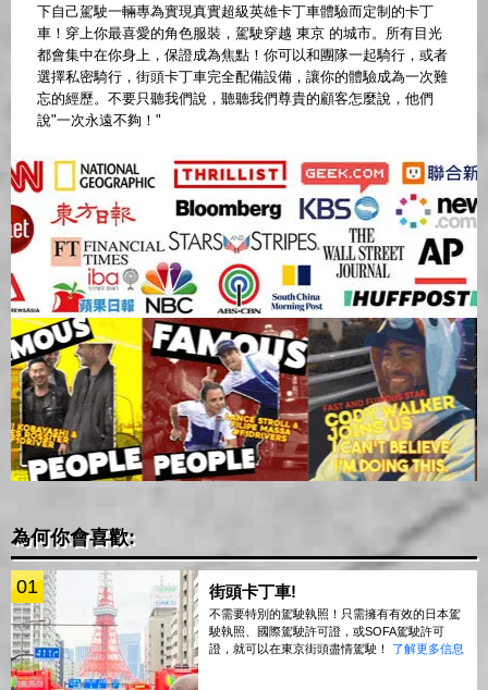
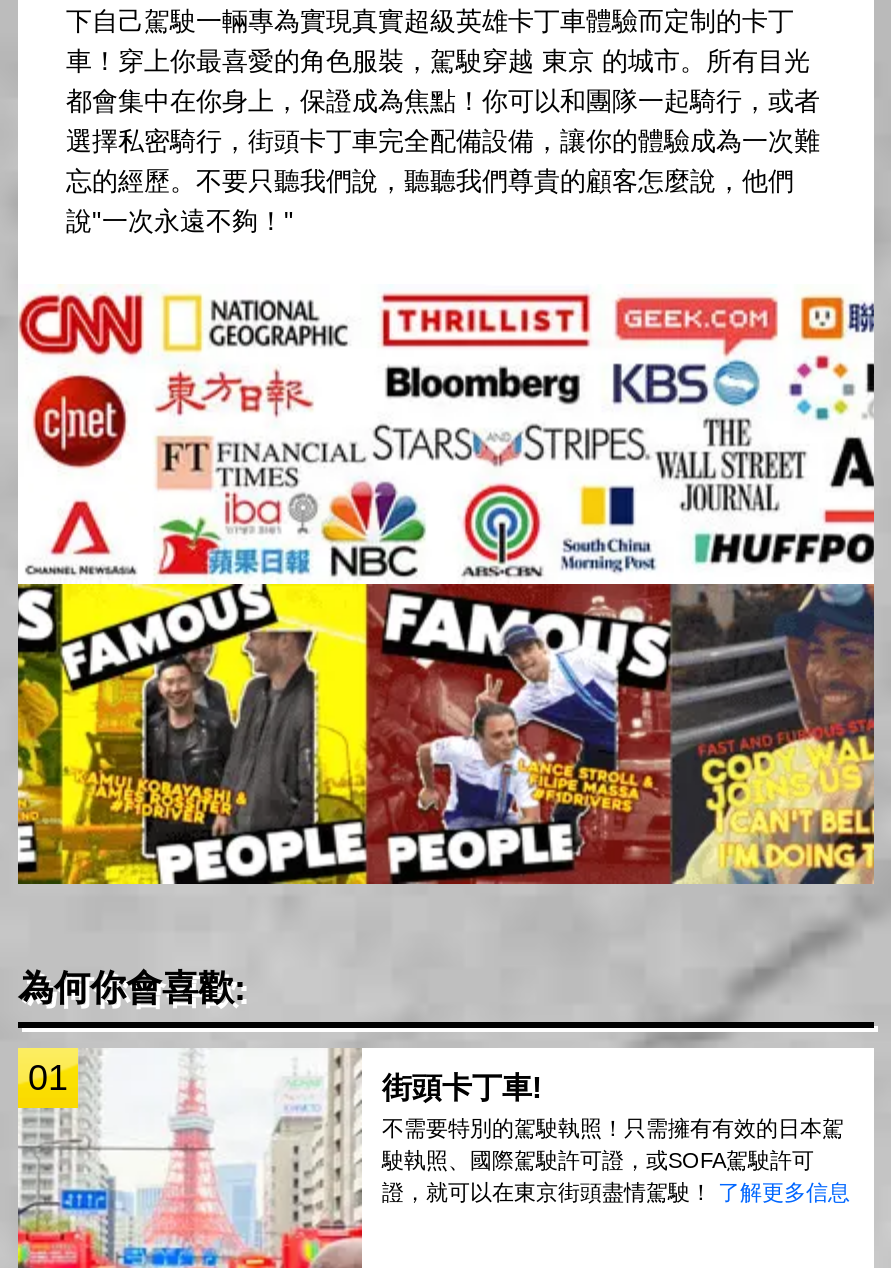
[10,159,478,482] [image] -> [16,292,876,886] [image]

